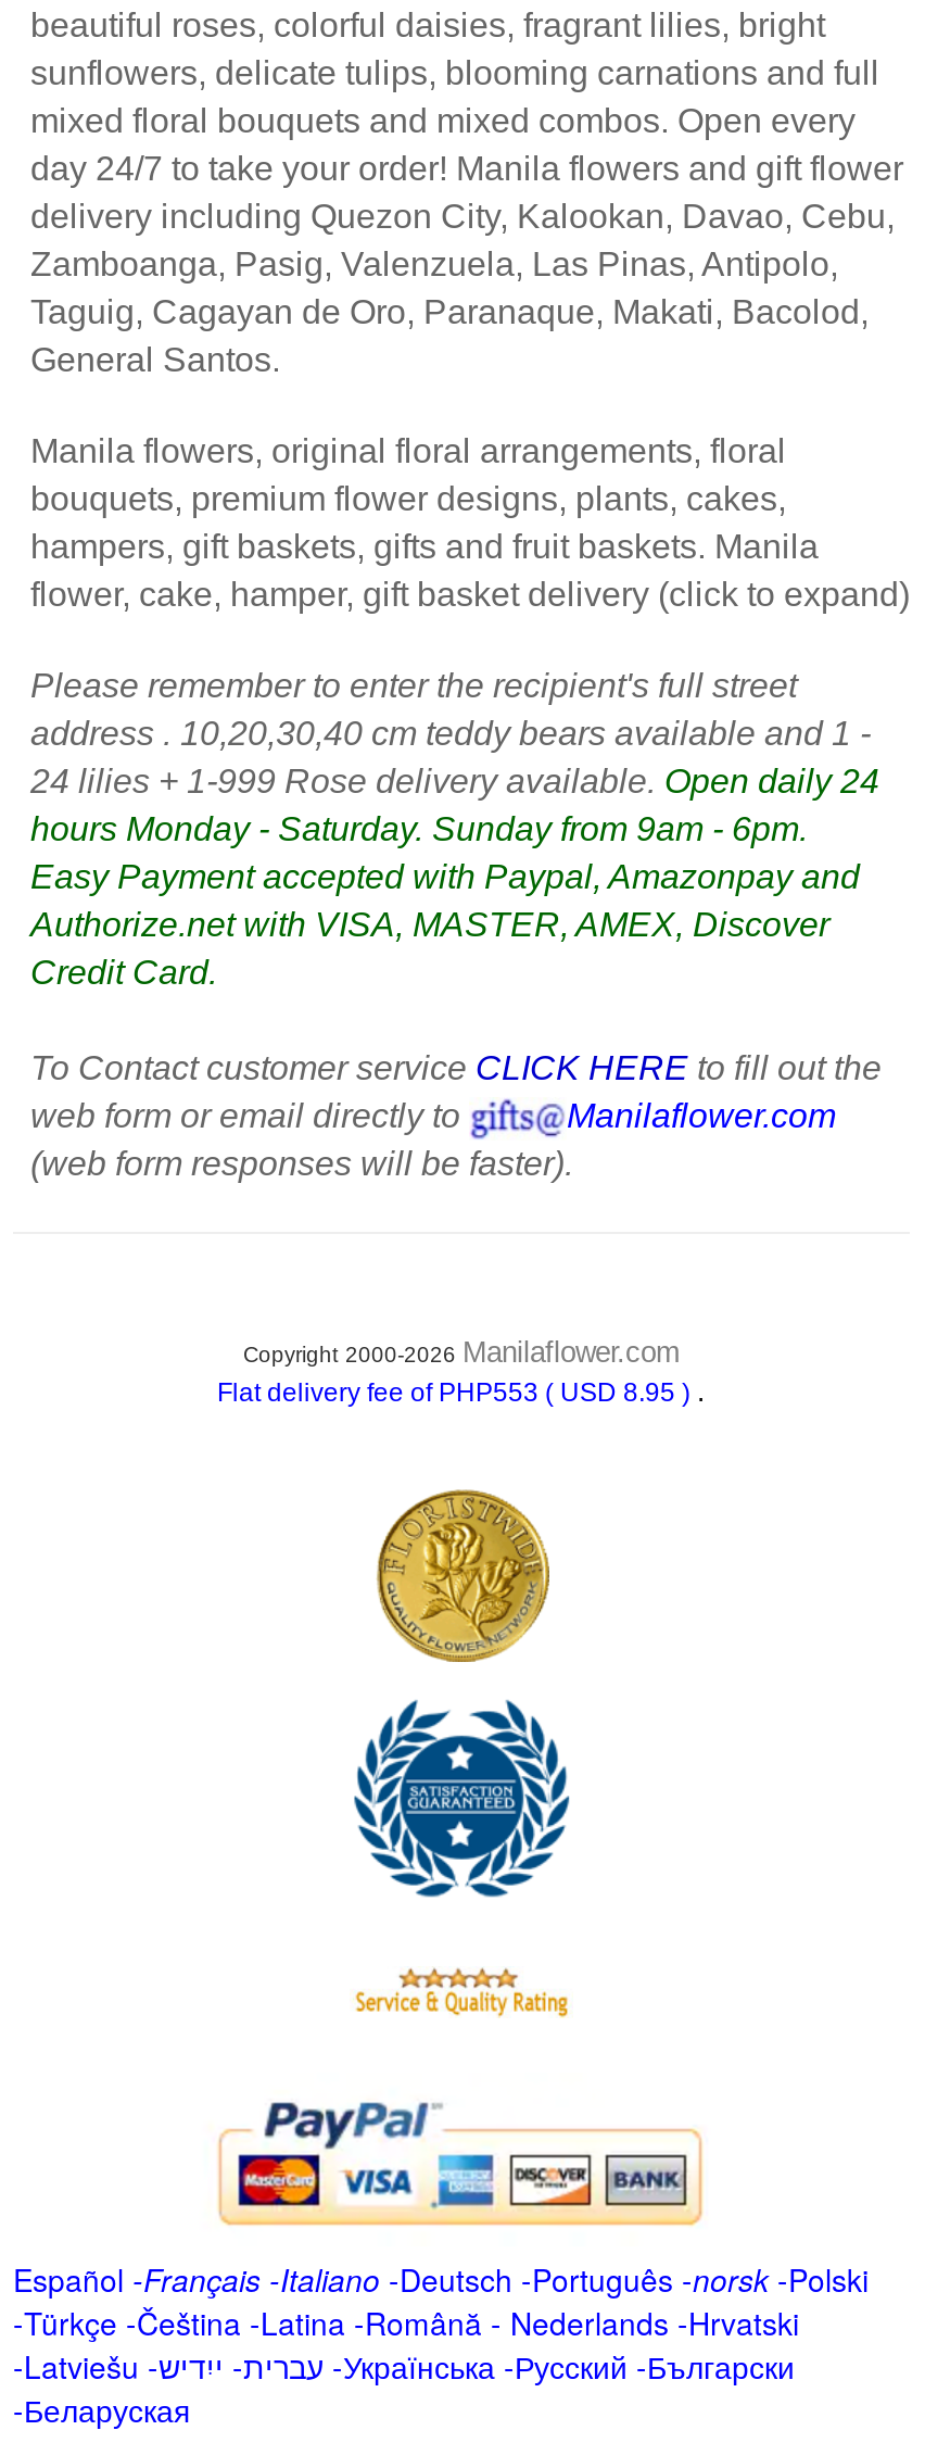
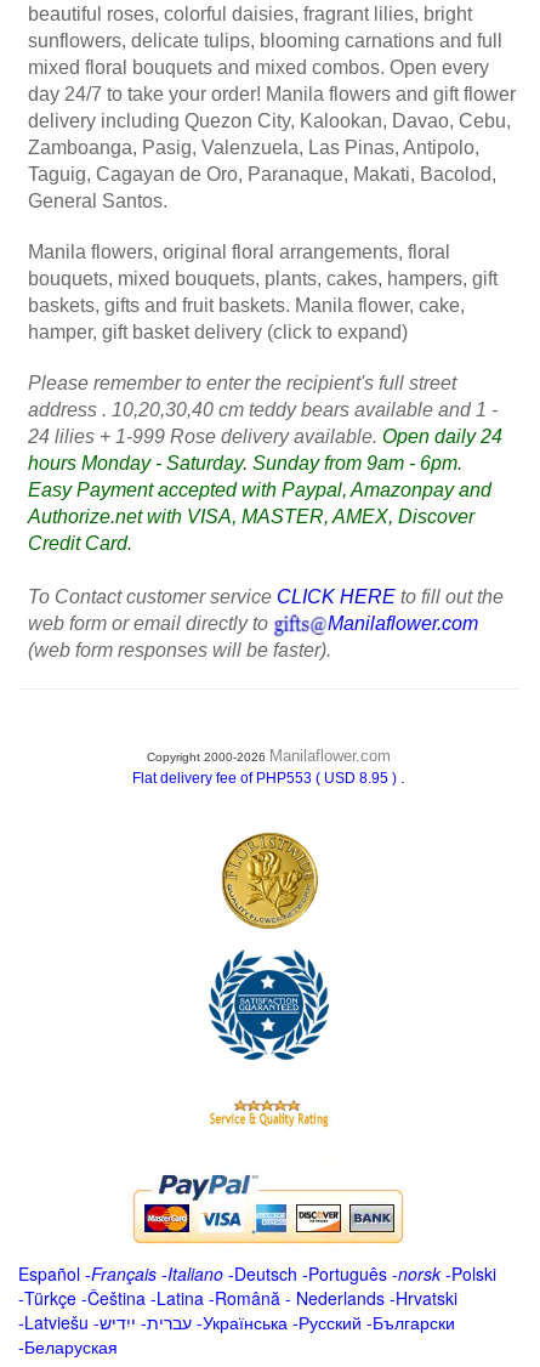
[30,480,910,613] bouquets, premium flower designs, plants, cakes, | hampers, gift baskets, gifts and fruit baskets. Manila | flower, cake, hamper, gift basket delivery (click to expand) -> [28,268,498,342] bouquets, mixed bouquets, plants, cakes, hampers, gift | baskets, gifts and fruit baskets. Manila flower, cake, | hamper, gift basket delivery (click to expand)

